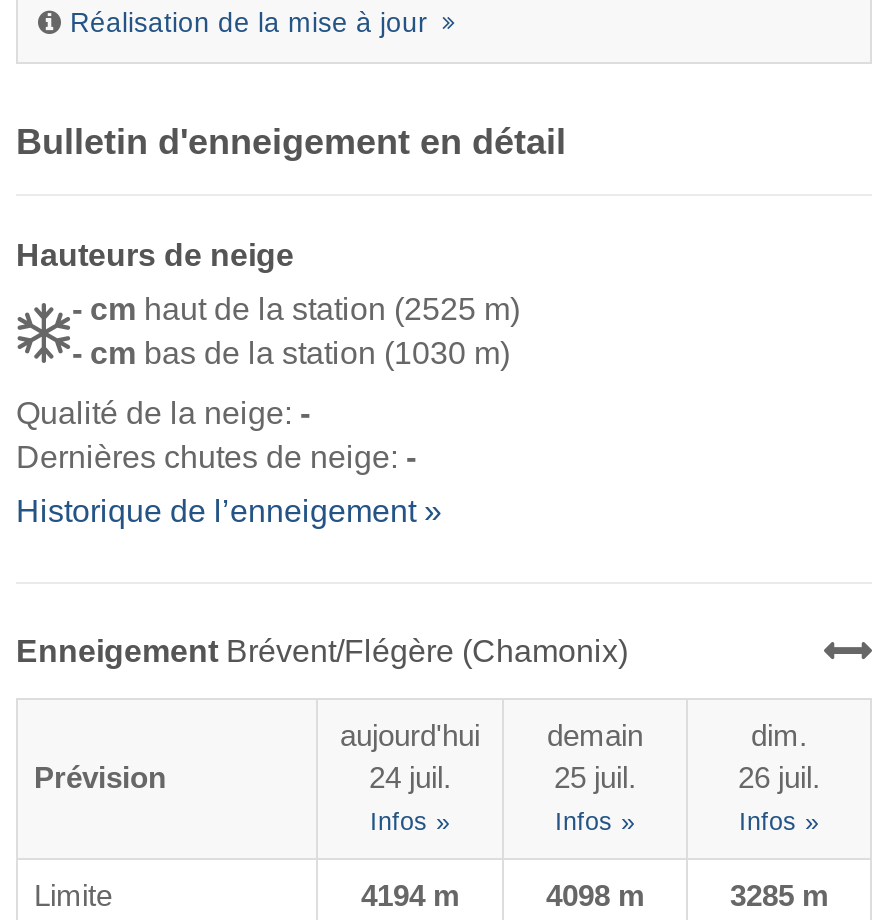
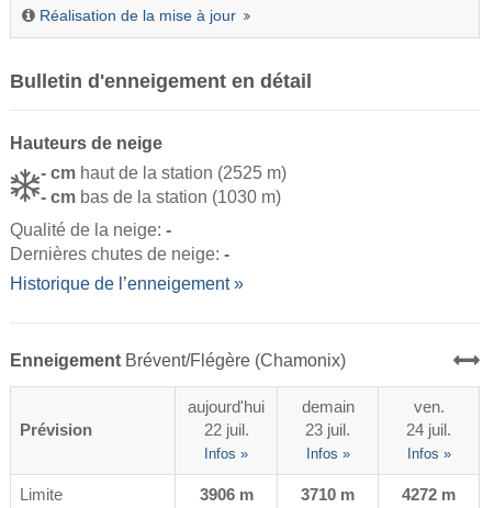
[738,721,820,795] dim. | 26 juil. -> [406,399,451,439] ven. | 24 juil.
[369,763,451,795] 24 juil. -> [204,422,249,439] 22 juil.
[554,763,636,795] 25 juil. -> [305,422,350,439] 23 juil.
[361,881,459,913] 4194 m -> [199,486,253,504] 3906 m
[546,881,644,913] 4098 m -> [301,486,355,504] 3710 m
[730,881,828,913] 3285 m -> [402,486,456,504] 4272 m

